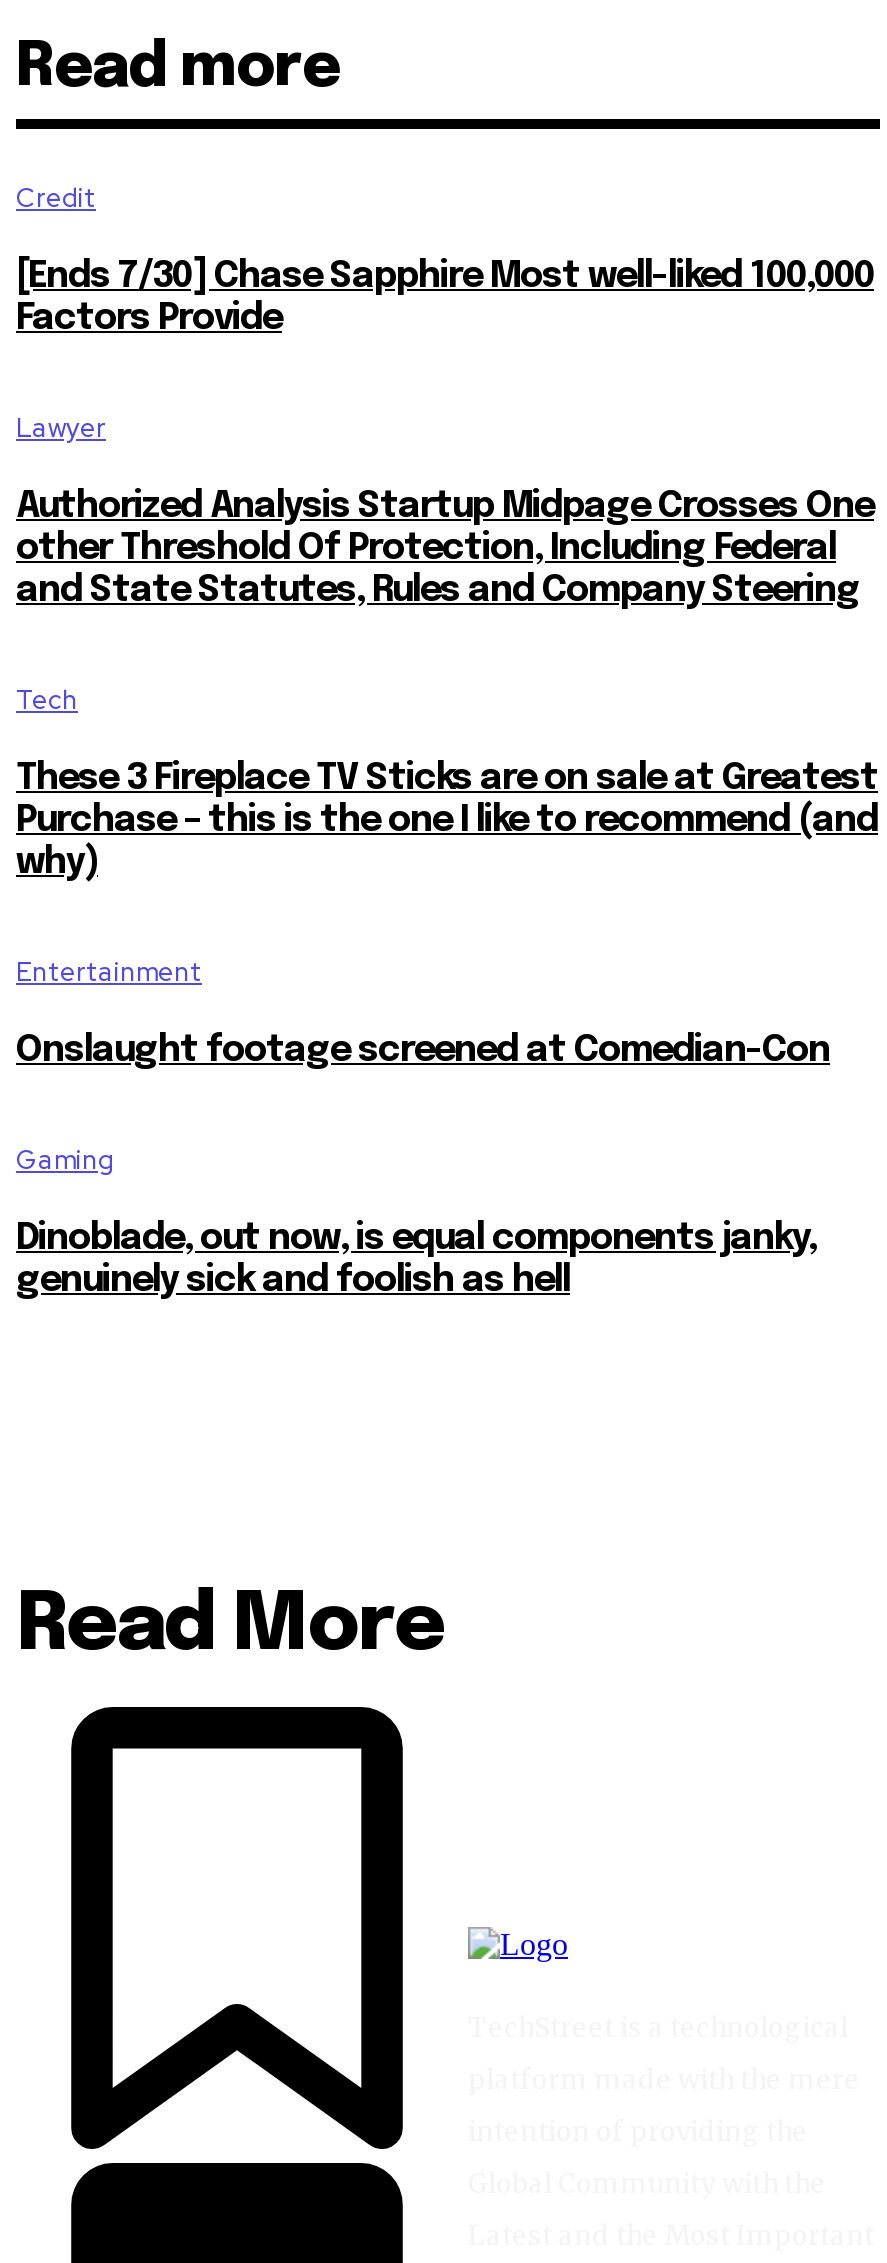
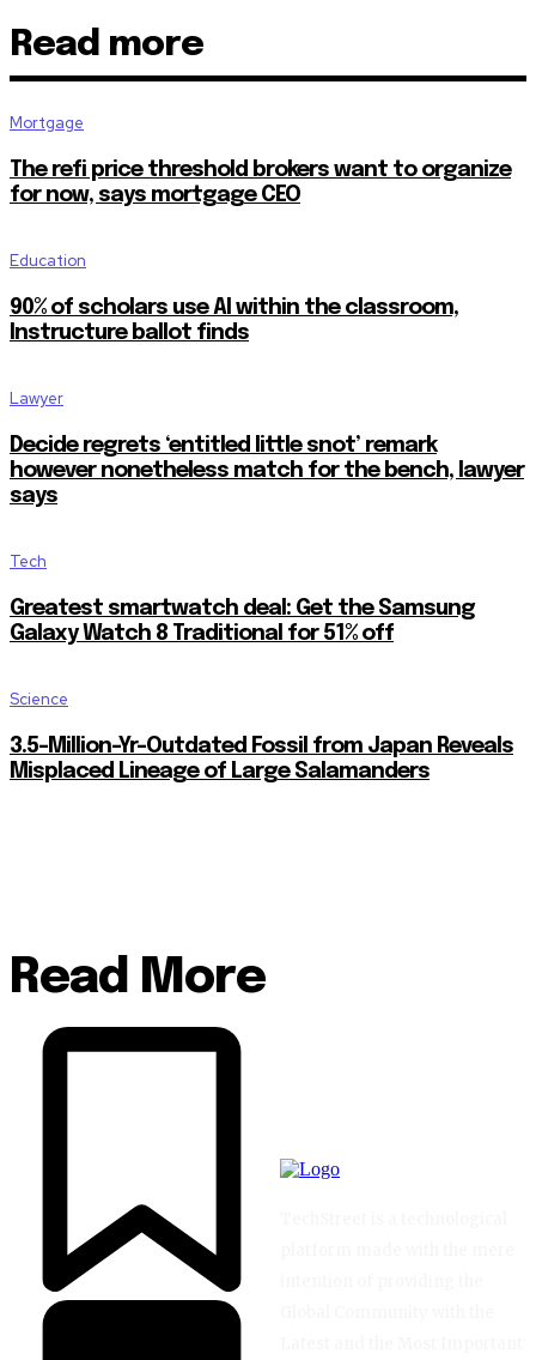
[16,182,874,338] Credit | [Ends 7/30] Chase Sapphire Most well-liked 100,000 | Factors Provide -> [10,113,511,344] Mortgage | The refi price threshold brokers want to organize | for now, says mortgage CEO | Education | 90% of scholars use AI within the classroom, | Instructure ballot finds
moved [16,412,106,446] -> [10,389,63,409]: Lawyer
[16,490,874,610] Authorized Analysis Startup Midpage Crosses One | other Threshold Of Protection, Including Federal | and State Statutes, Rules and Company Steering -> [10,435,524,507] Decide regrets ‘entitled little snot’ remark | however nonetheless match for the bench, lawyer | says
moved [16,684,78,718] -> [10,552,47,572]: Tech
[16,762,878,1300] These 3 Fireplace TV Sticks are on sale at Greatest | Purchase – this is the one I like to recommend (and | why) | Entertainment | Onslaught footage screened at Comedian-Con | Gaming | Dinoblade, out now, is equal components janky, | genuinely sick and foolish as hell -> [10,598,513,783] Greatest smartwatch deal: Get the Samsung | Galaxy Watch 8 Traditional for 51% off | Science | 3.5-Million-Yr-Outdated Fossil from Japan Reveals | Misplaced Lineage of Large Salamanders

